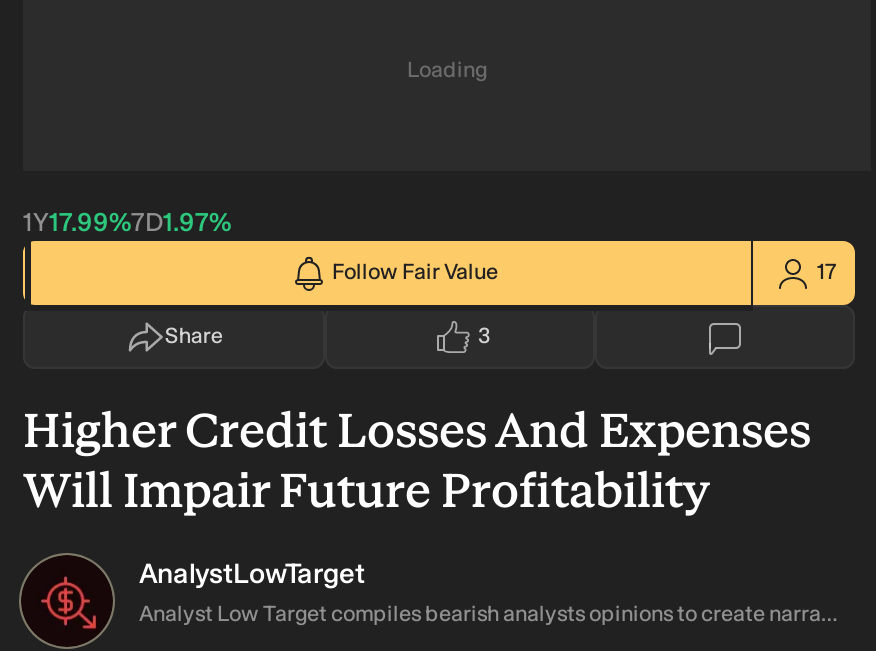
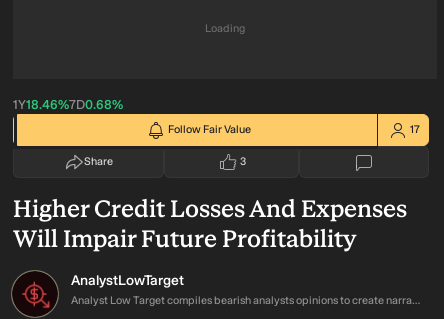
[23,207,231,237] 1Y17.99%7D1.97% -> [13,97,123,112] 1Y18.46%7D0.68%

